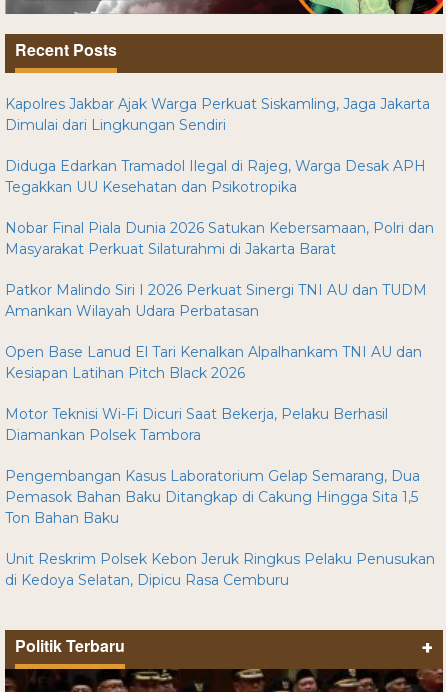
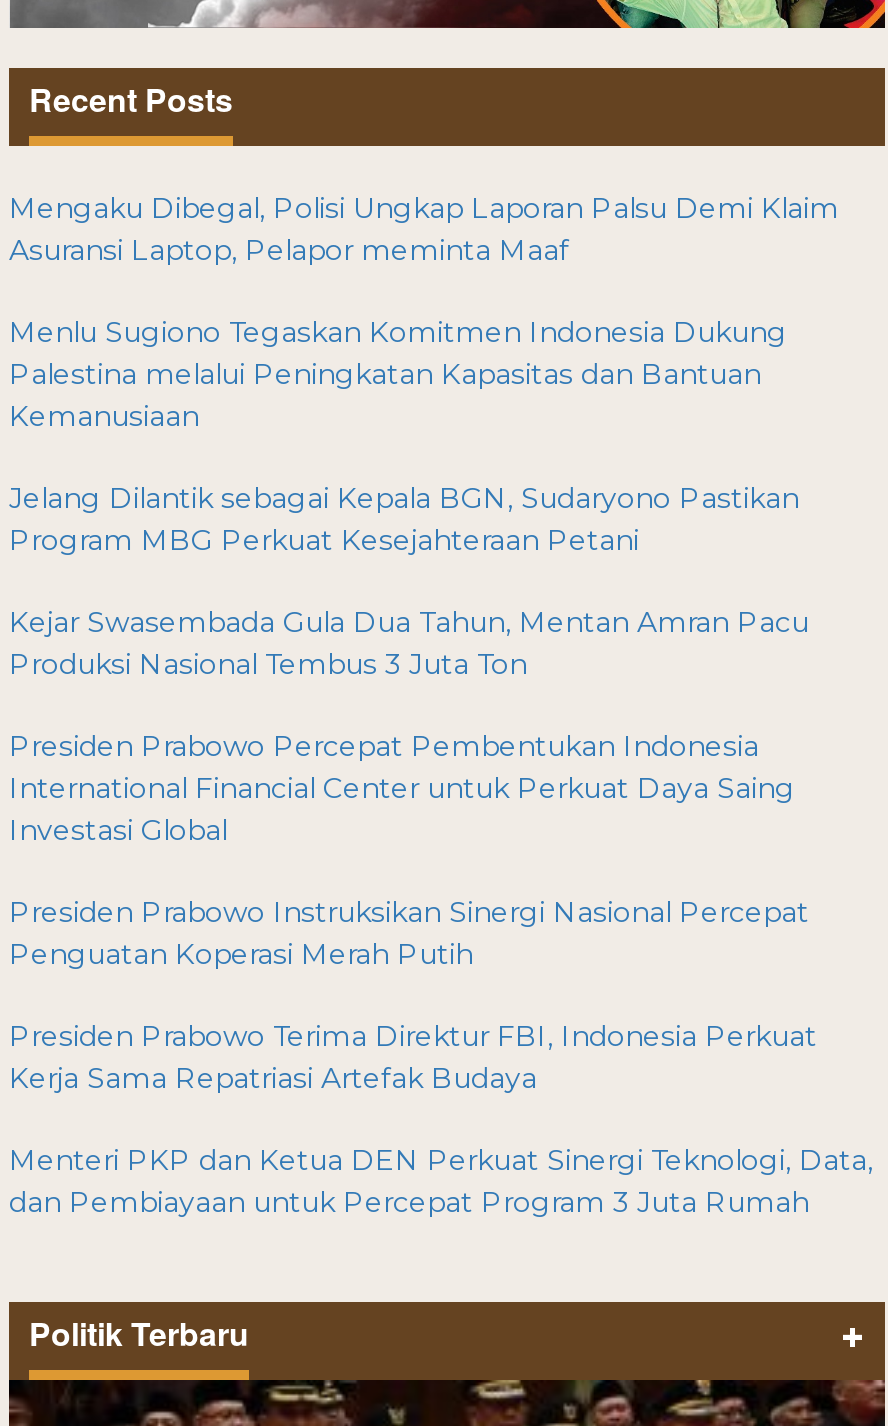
[5,95,430,134] Kapolres Jakbar Ajak Warga Perkuat Siskamling, Jaga Jakarta | Dimulai dari Lingkungan Sendiri -> [9,190,839,268] Mengaku Dibegal, Polisi Ungkap Laporan Palsu Demi Klaim | Asuransi Laptop, Pelapor meminta Maaf
[5,157,426,196] Diduga Edarkan Tramadol Ilegal di Rajeg, Warga Desak APH | Tegakkan UU Kesehatan dan Psikotropika -> [9,314,787,434] Menlu Sugiono Tegaskan Komitmen Indonesia Dukung | Palestina melalui Peningkatan Kapasitas dan Bantuan | Kemanusiaan
[5,219,434,258] Nobar Final Piala Dunia 2026 Satukan Kebersamaan, Polri dan | Masyarakat Perkuat Silaturahmi di Jakarta Barat -> [9,480,799,558] Jelang Dilantik sebagai Kepala BGN, Sudaryono Pastikan | Program MBG Perkuat Kesejahteraan Petani
[5,281,427,320] Patkor Malindo Siri I 2026 Perkuat Sinergi TNI AU dan TUDM | Amankan Wilayah Udara Perbatasan -> [9,604,809,682] Kejar Swasembada Gula Dua Tahun, Mentan Amran Pacu | Produksi Nasional Tembus 3 Juta Ton
[5,343,422,382] Open Base Lanud El Tari Kenalkan Alpalhankam TNI AU dan | Kesiapan Latihan Pitch Black 2026 -> [9,728,795,848] Presiden Prabowo Percepat Pembentukan Indonesia | International Financial Center untuk Perkuat Daya Saing | Investasi Global
[5,405,388,444] Motor Teknisi Wi-Fi Dicuri Saat Bekerja, Pelaku Berhasil | Diamankan Polsek Tambora -> [9,894,809,972] Presiden Prabowo Instruksikan Sinergi Nasional Percepat | Penguatan Koperasi Merah Putih
[5,467,420,527] Pengembangan Kasus Laboratorium Gelap Semarang, Dua | Pemasok Bahan Baku Ditangkap di Cakung Hingga Sita 1,5 | Ton Bahan Baku -> [9,1018,817,1096] Presiden Prabowo Terima Direktur FBI, Indonesia Perkuat | Kerja Sama Repatriasi Artefak Budaya
[5,550,435,589] Unit Reskrim Polsek Kebon Jeruk Ringkus Pelaku Penusukan | di Kedoya Selatan, Dipicu Rasa Cemburu -> [9,1142,873,1220] Menteri PKP dan Ketua DEN Perkuat Sinergi Teknologi, Data, | dan Pembiayaan untuk Percepat Program 3 Juta Rumah

